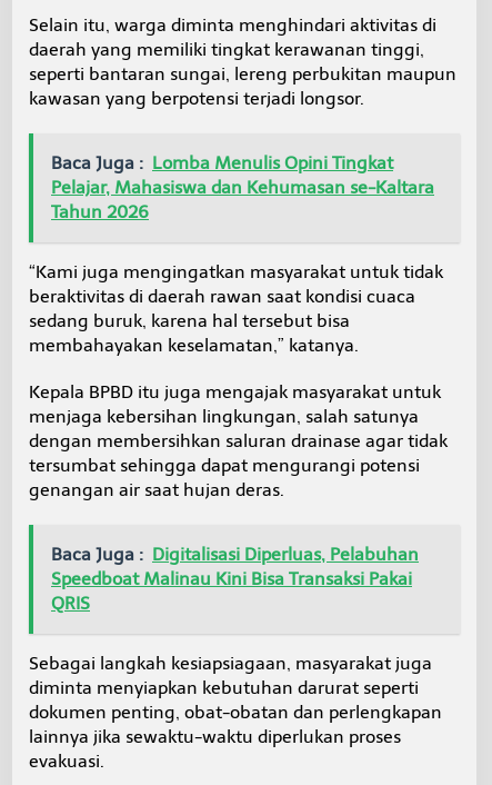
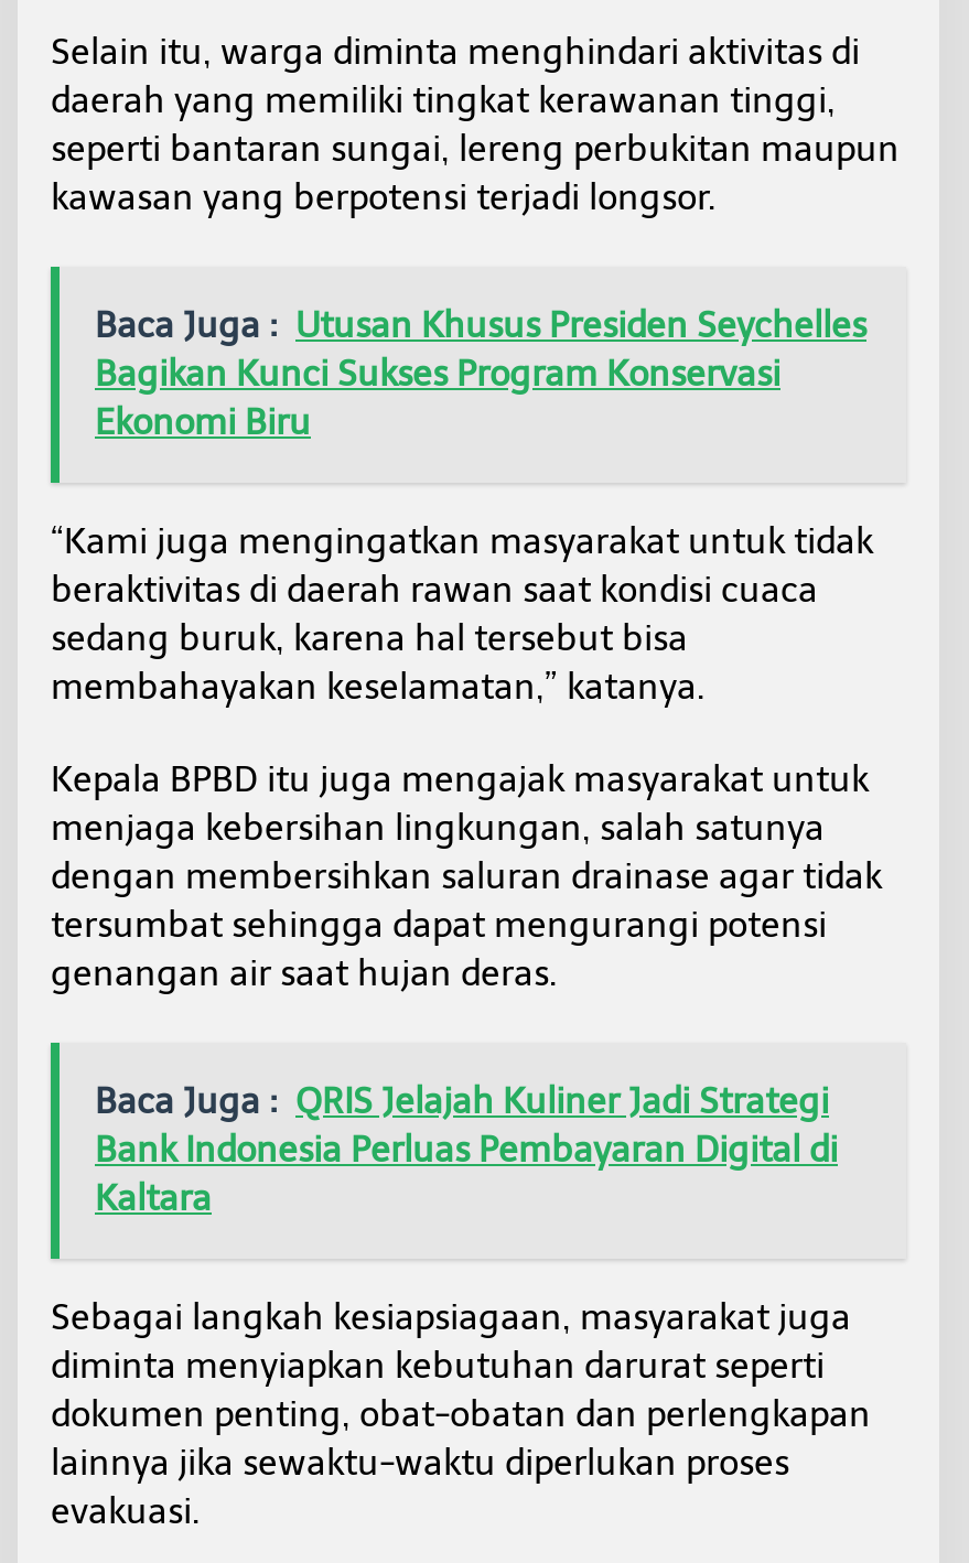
[51,153,434,223] Baca Juga : Lomba Menulis Opini Tingkat | Pelajar, Mahasiswa dan Kehumasan se-Kaltara | Tahun 2026 -> [95,305,866,444] Baca Juga : Utusan Khusus Presiden Seychelles | Bagikan Kunci Sukses Program Konservasi | Ekonomi Biru
[51,544,419,614] Baca Juga : Digitalisasi Diperluas, Pelabuhan | Speedboat Malinau Kini Bisa Transaksi Pakai | QRIS -> [95,1081,838,1220] Baca Juga : QRIS Jelajah Kuliner Jadi Strategi | Bank Indonesia Perluas Pembayaran Digital di | Kaltara

